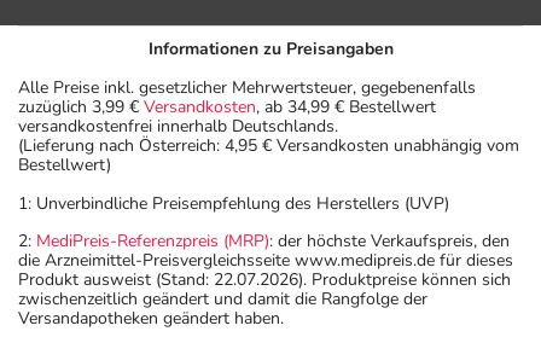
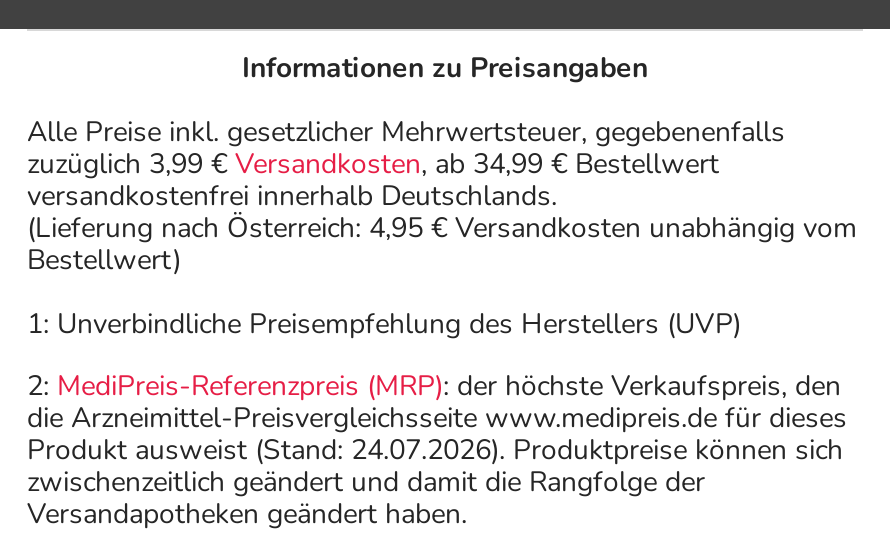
[18,268,511,291] Produkt ausweist (Stand: 22.07.2026). Produktpreise können sich -> [27,431,843,469] Produkt ausweist (Stand: 24.07.2026). Produktpreise können sich

